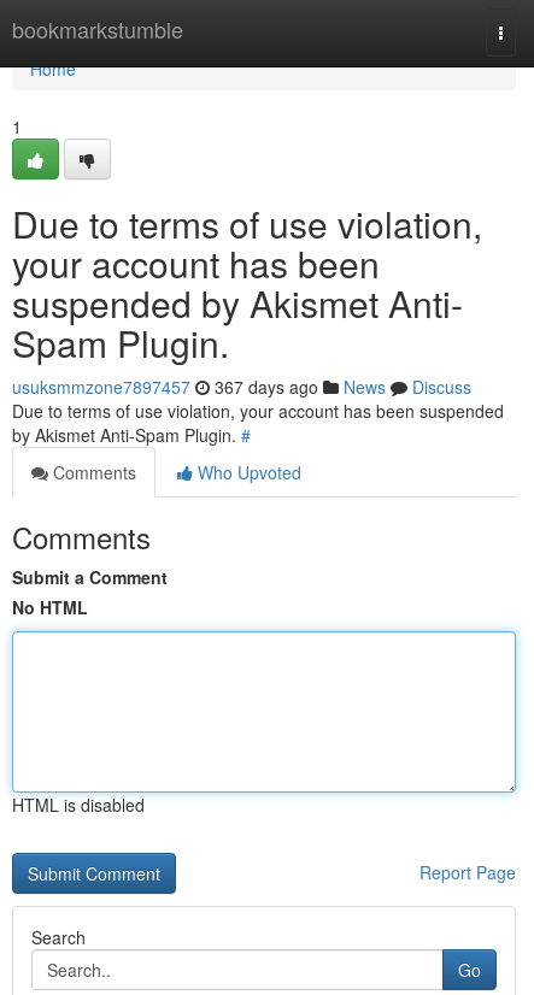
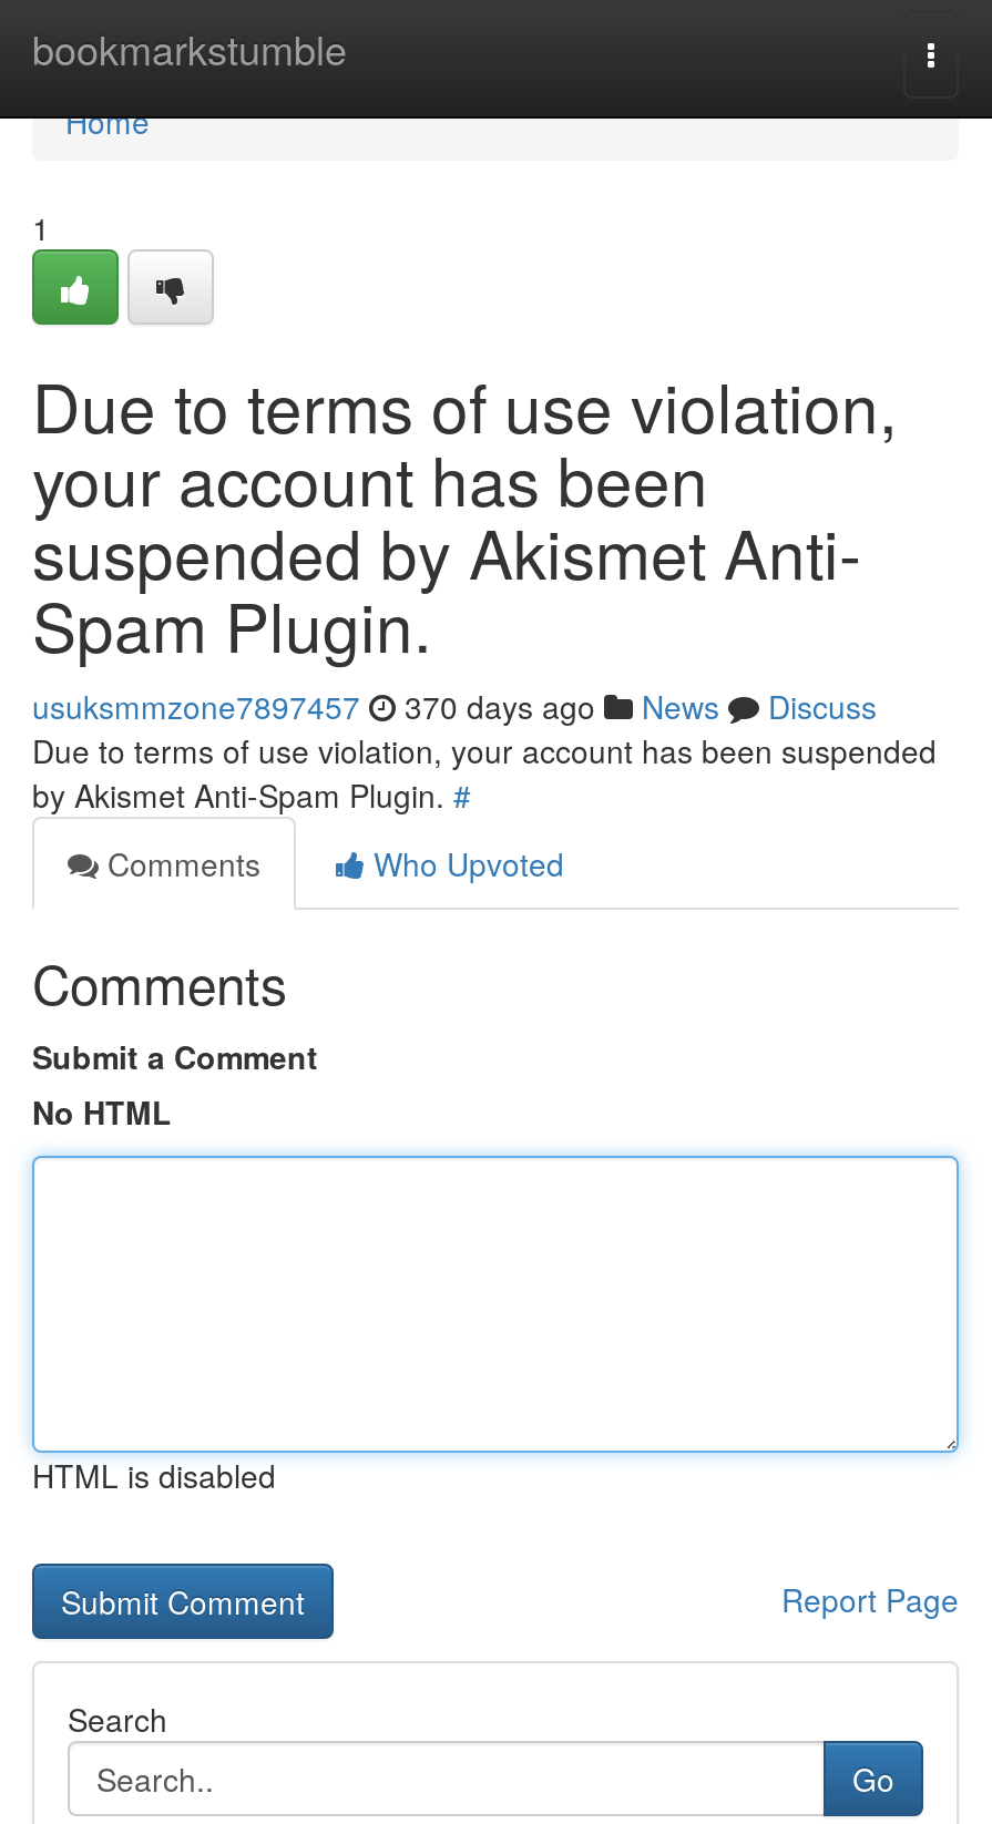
[12,375,471,399] usuksmmzone7897457 367 days ago News Discuss -> [32,684,877,728] usuksmmzone7897457 370 days ago News Discuss

